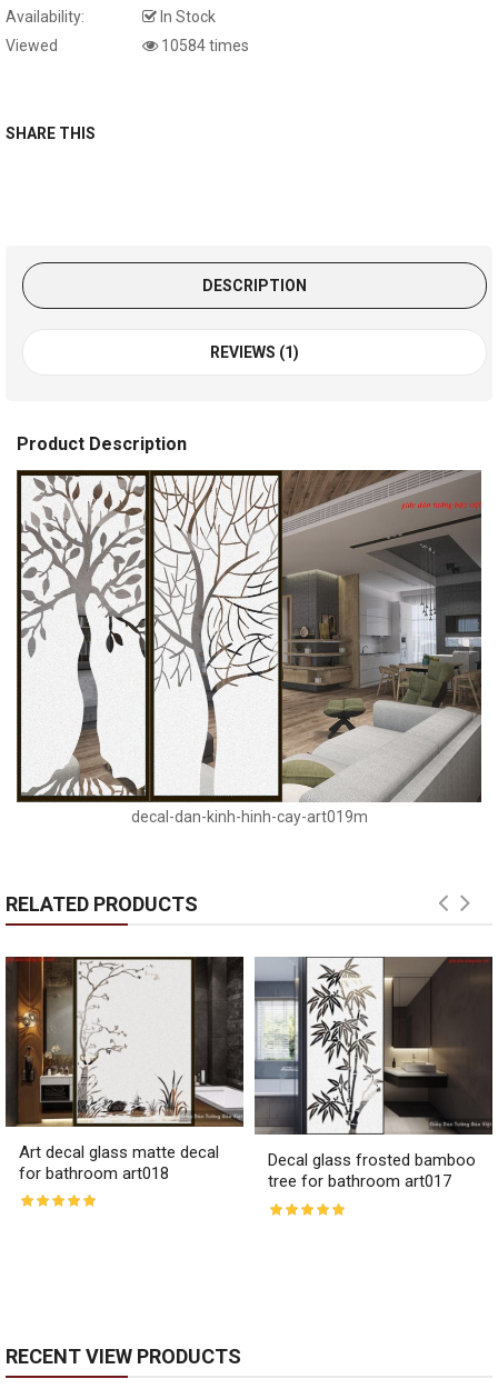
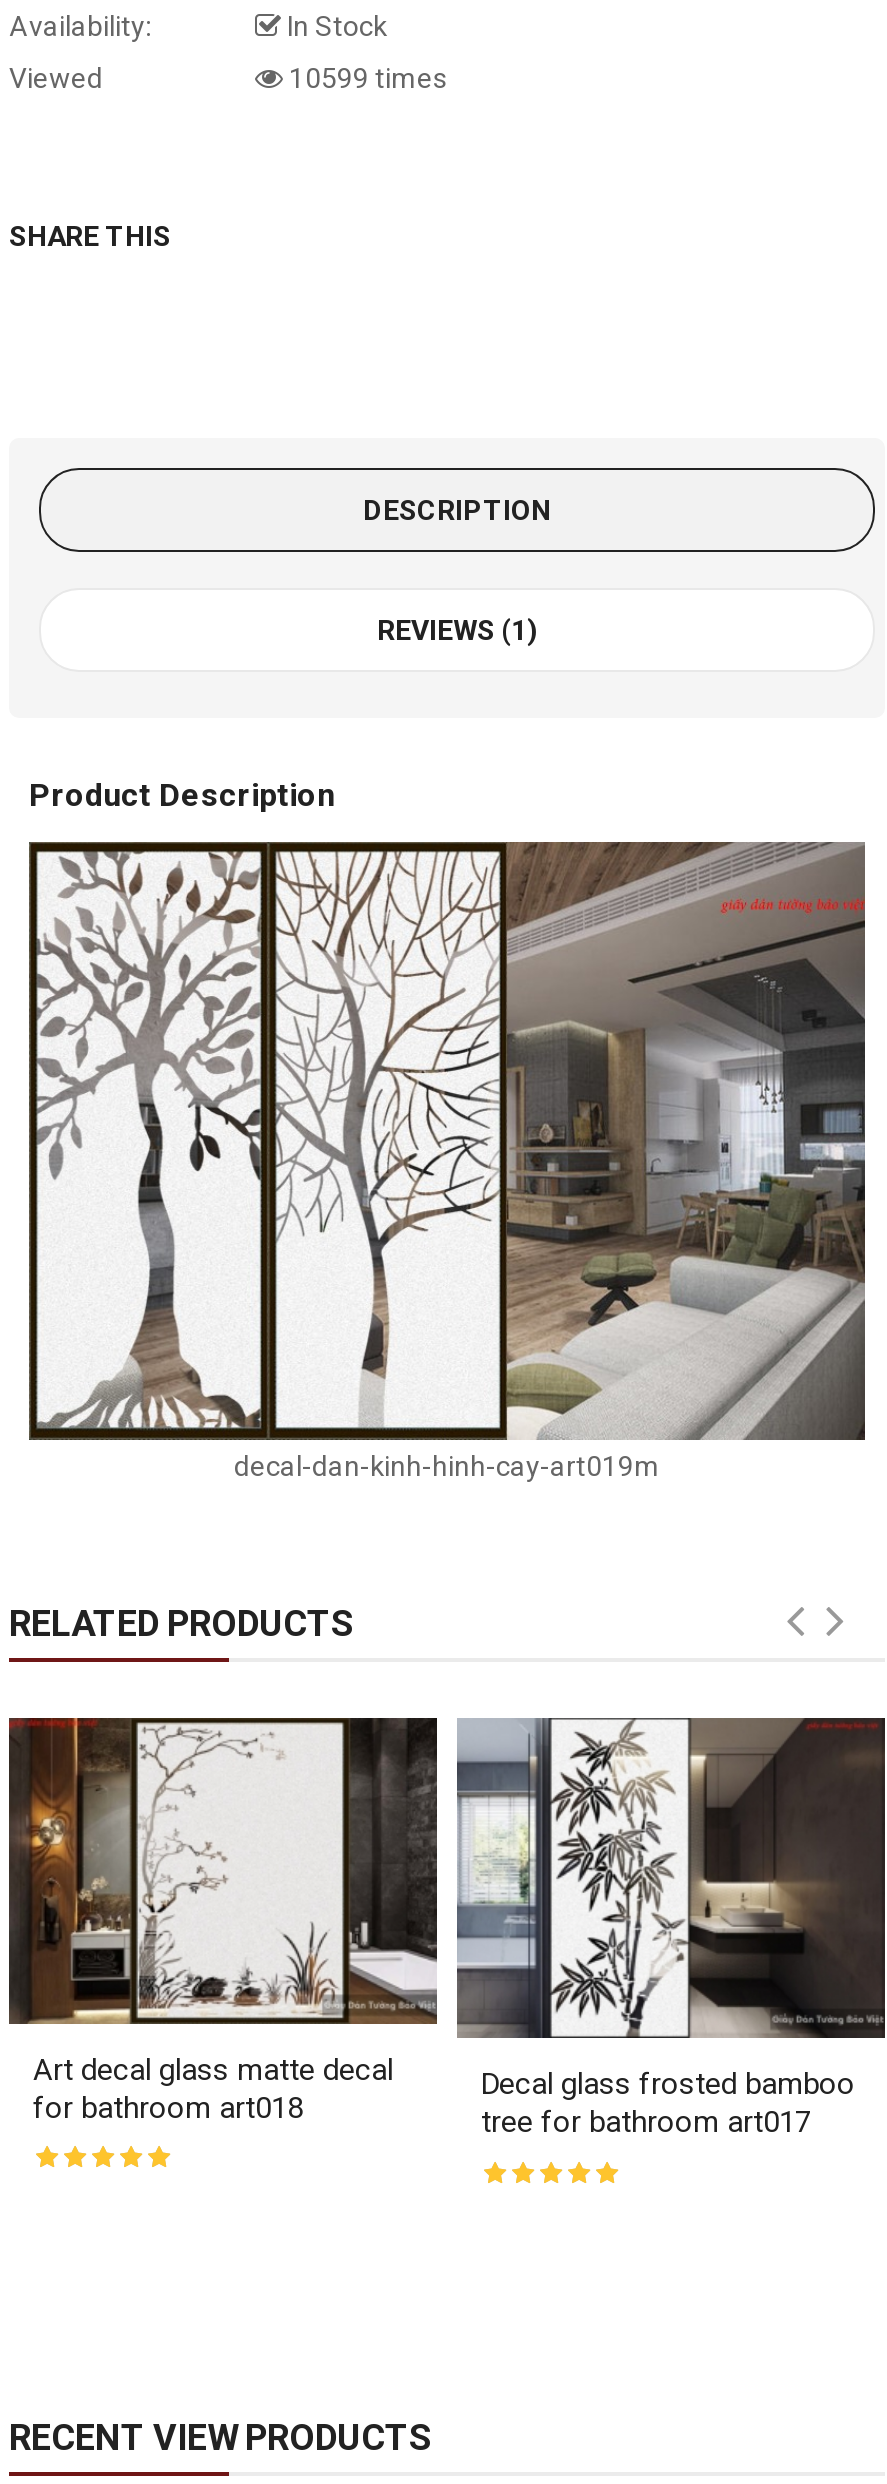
[158,37,249,55] 10584 times -> [283,63,447,95] 10599 times

